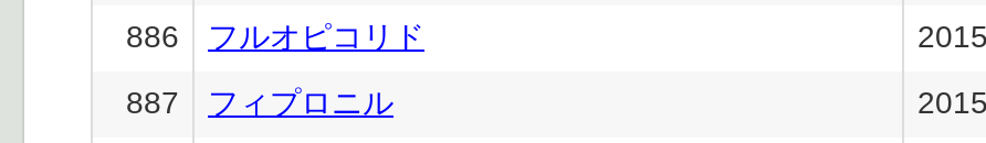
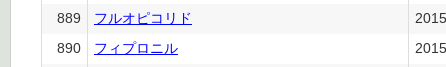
[126,22,424,55] 886 フルオピコリド -> [57,11,192,26] 889 フルオピコリド
[126,88,394,121] 887 フィプロニル -> [57,41,178,56] 890 フィプロニル

